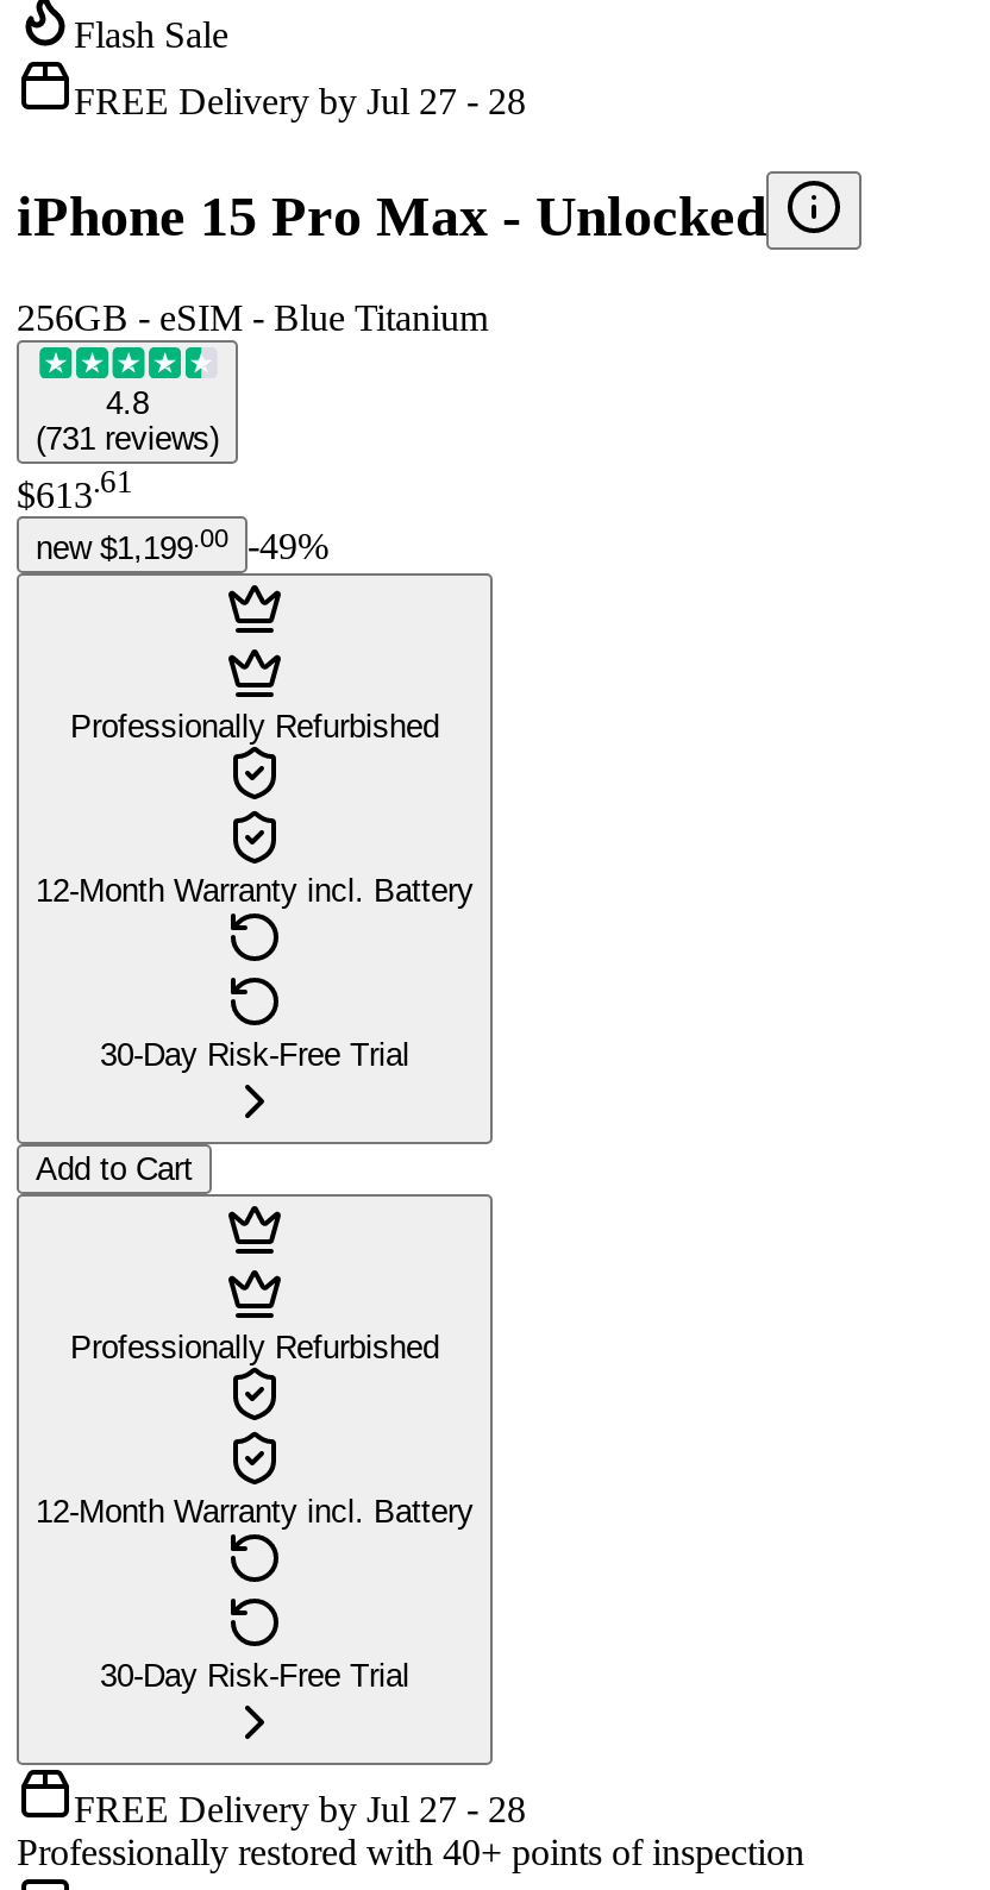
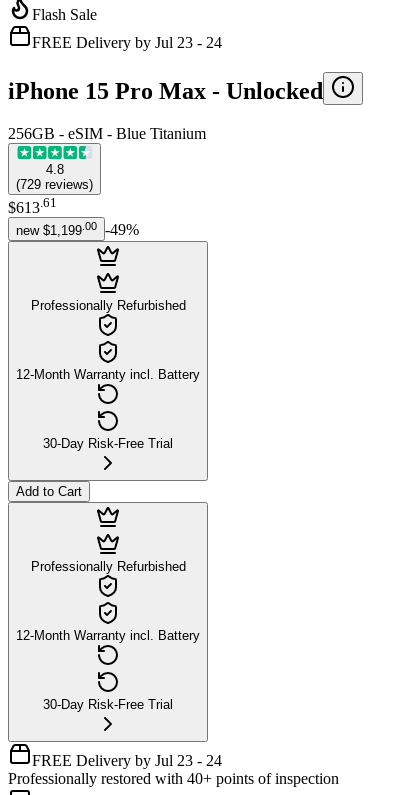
[74,81,526,121] FREE Delivery by Jul 27 - 28 -> [32,34,222,51] FREE Delivery by Jul 23 - 24
[36,421,219,457] (731 reviews) -> [16,177,93,192] (729 reviews)
[74,1790,526,1830] FREE Delivery by Jul 27 - 28 -> [32,752,222,769] FREE Delivery by Jul 23 - 24

